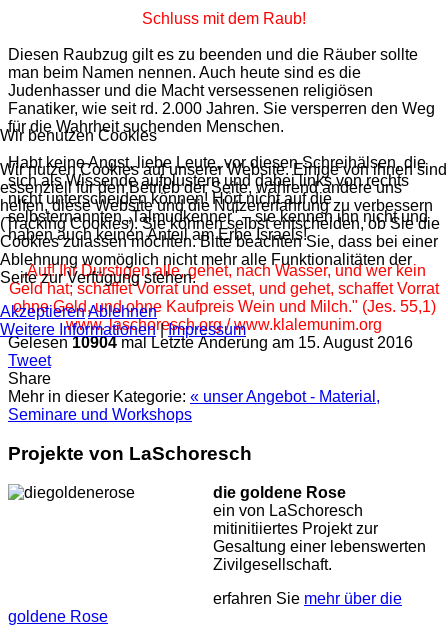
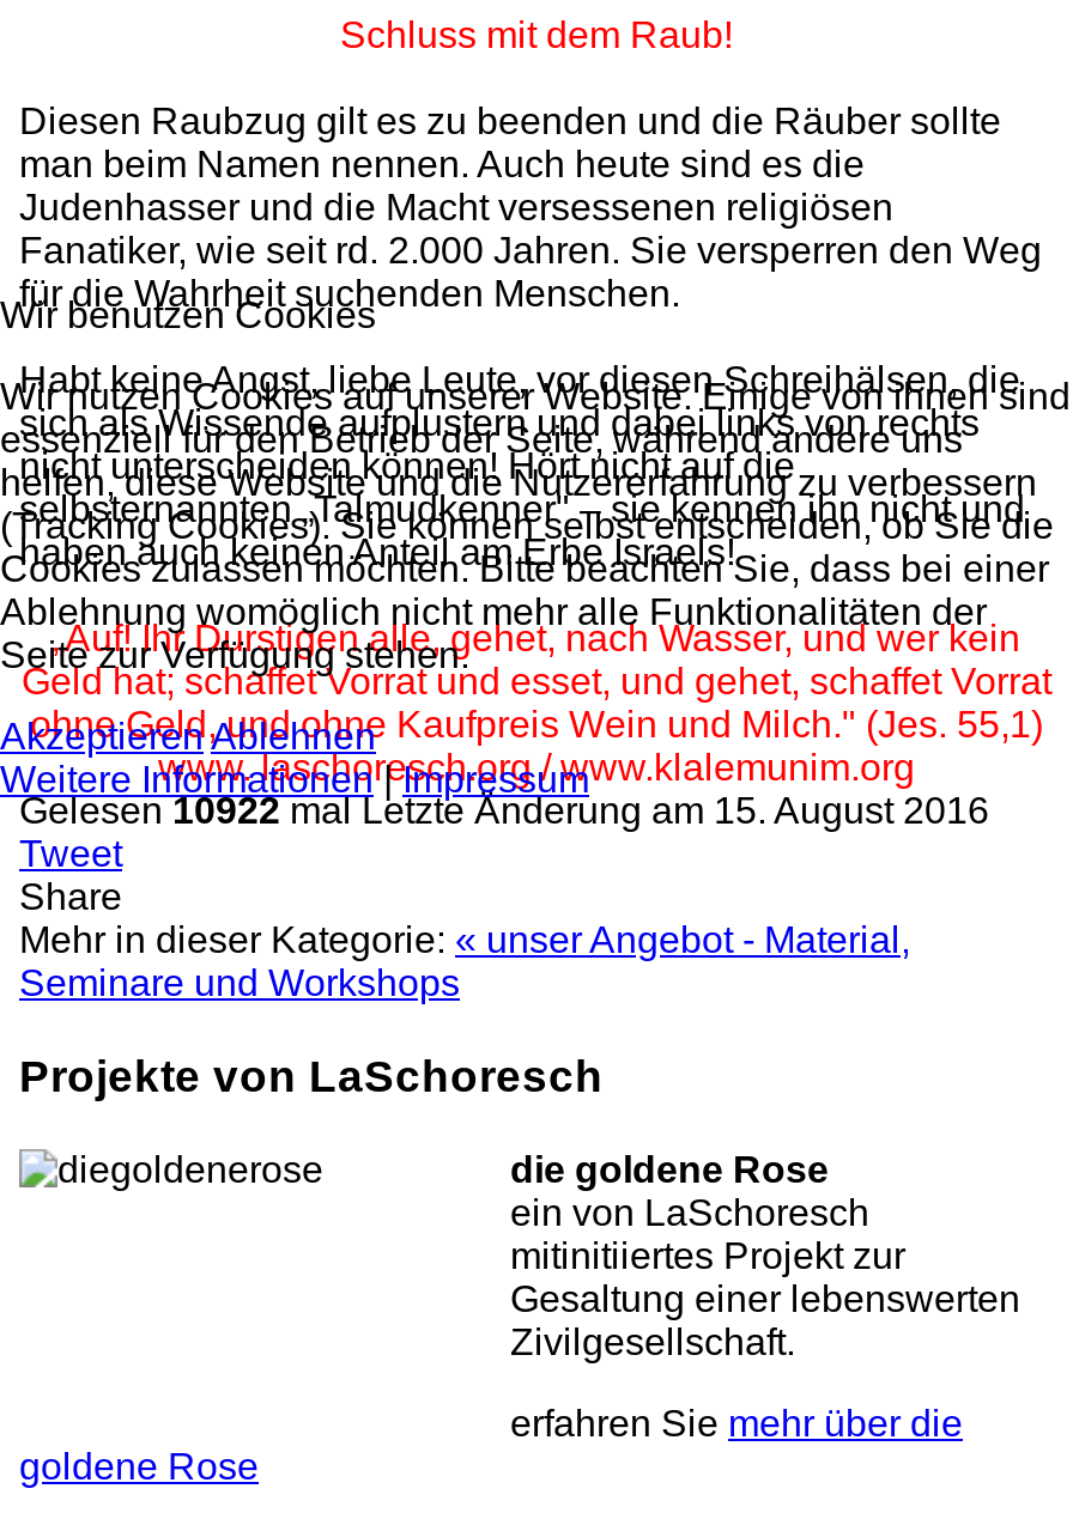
[8,334,413,351] Gelesen10904malLetzte Änderung am 15. August 2016 -> [19,790,989,831] Gelesen10922malLetzte Änderung am 15. August 2016

